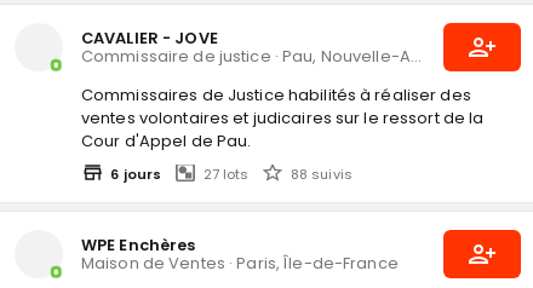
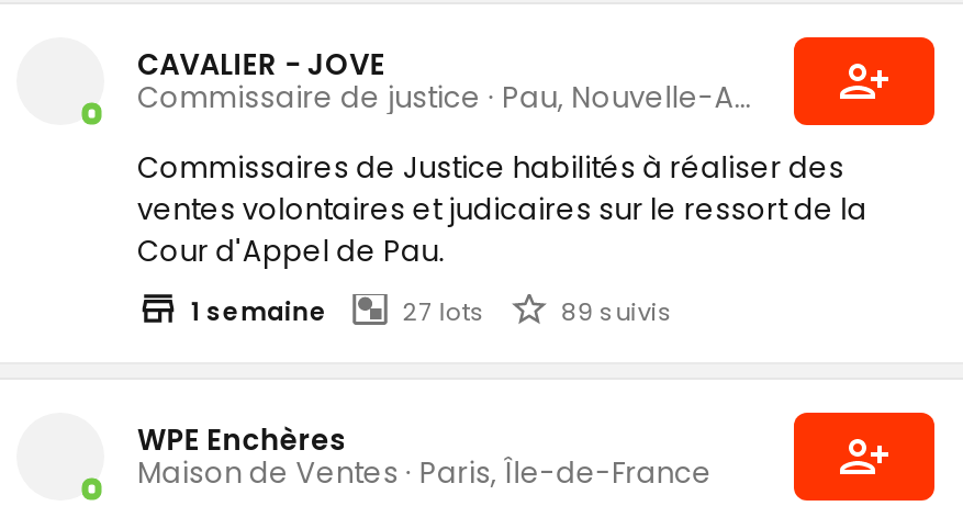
[111,165,161,184] 6 jours -> [191,295,327,330] 1 semaine
[291,165,353,184] 88 suivis -> [561,295,674,330] 89 suivis

